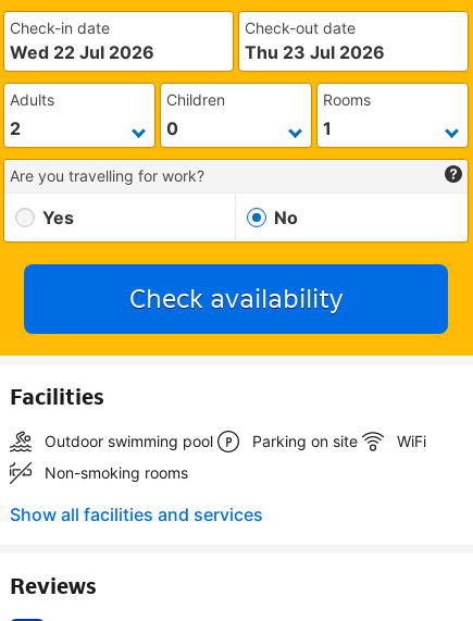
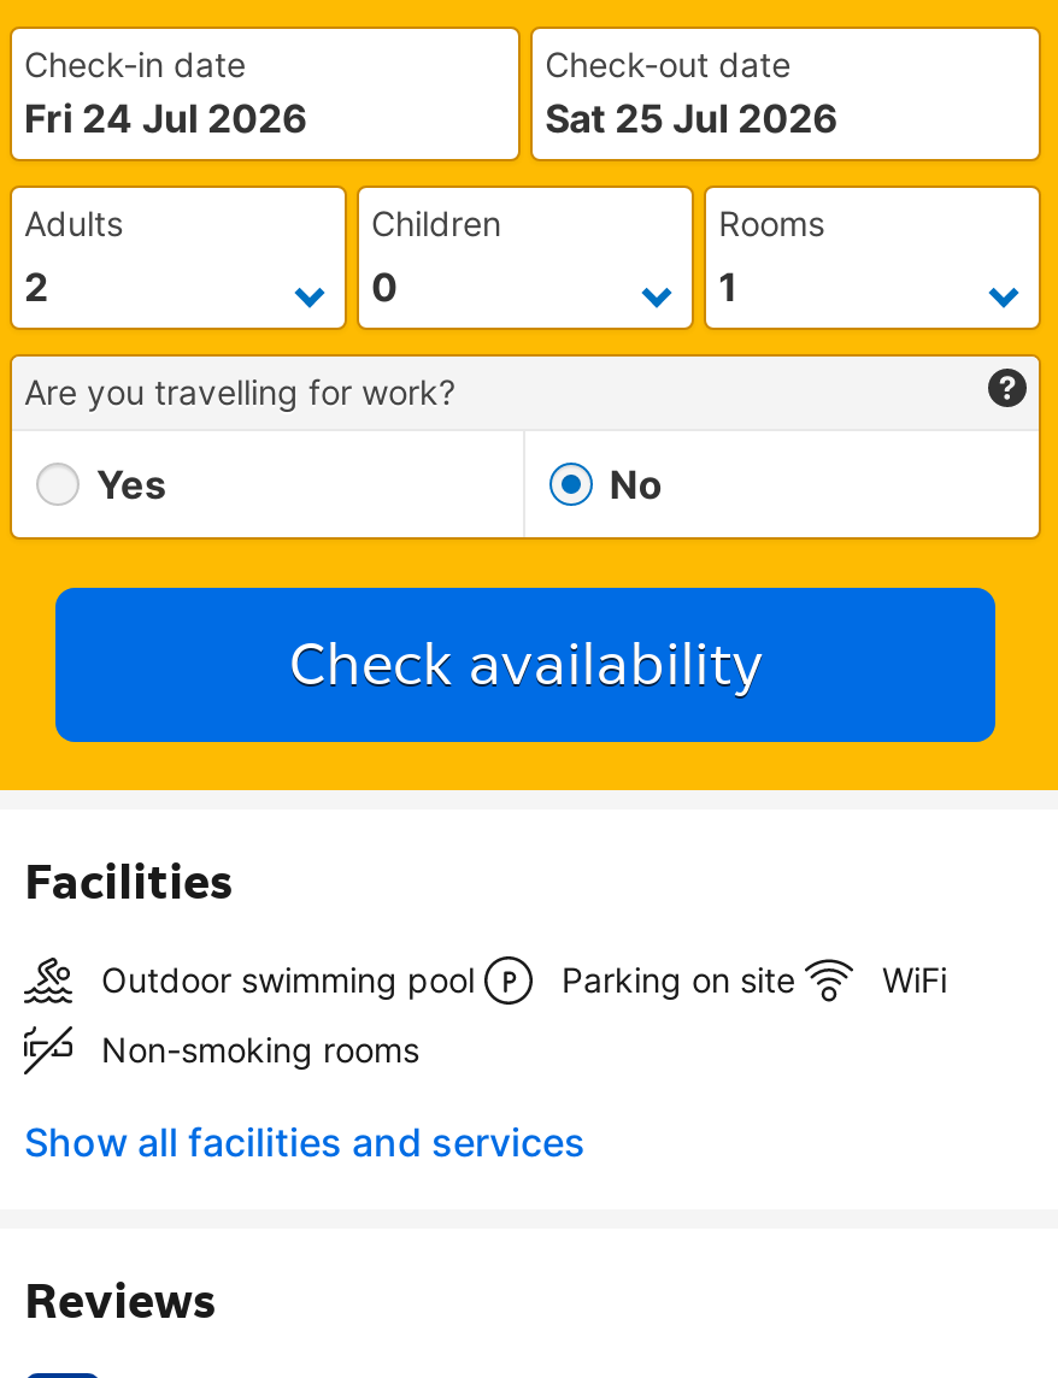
[10,41,154,63] Wed 22 Jul 2026 -> [24,94,308,142] Fri 24 Jul 2026
[245,41,385,63] Thu 23 Jul 2026 -> [545,94,839,142] Sat 25 Jul 2026

